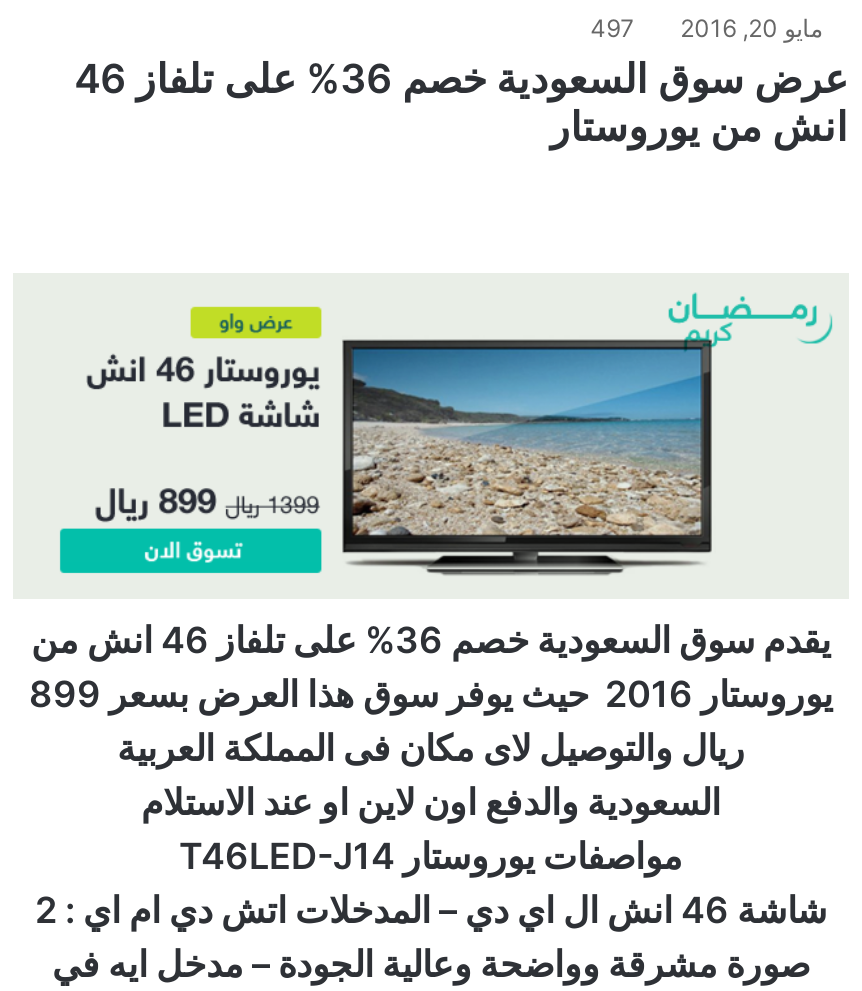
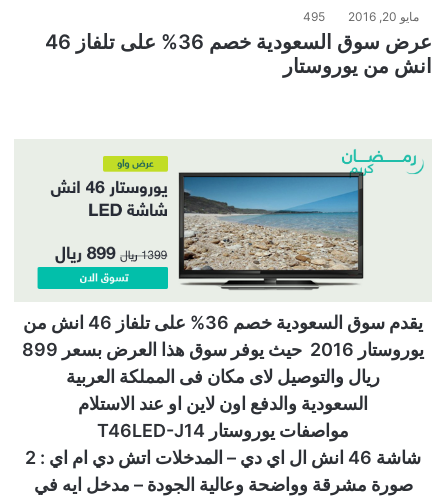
[590,13,634,43] 497 -> [303,9,325,24] 495

